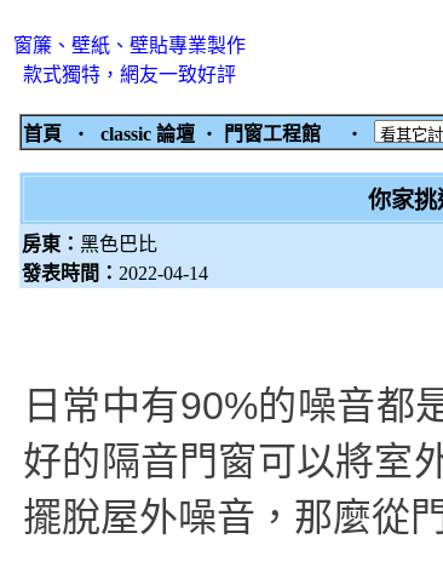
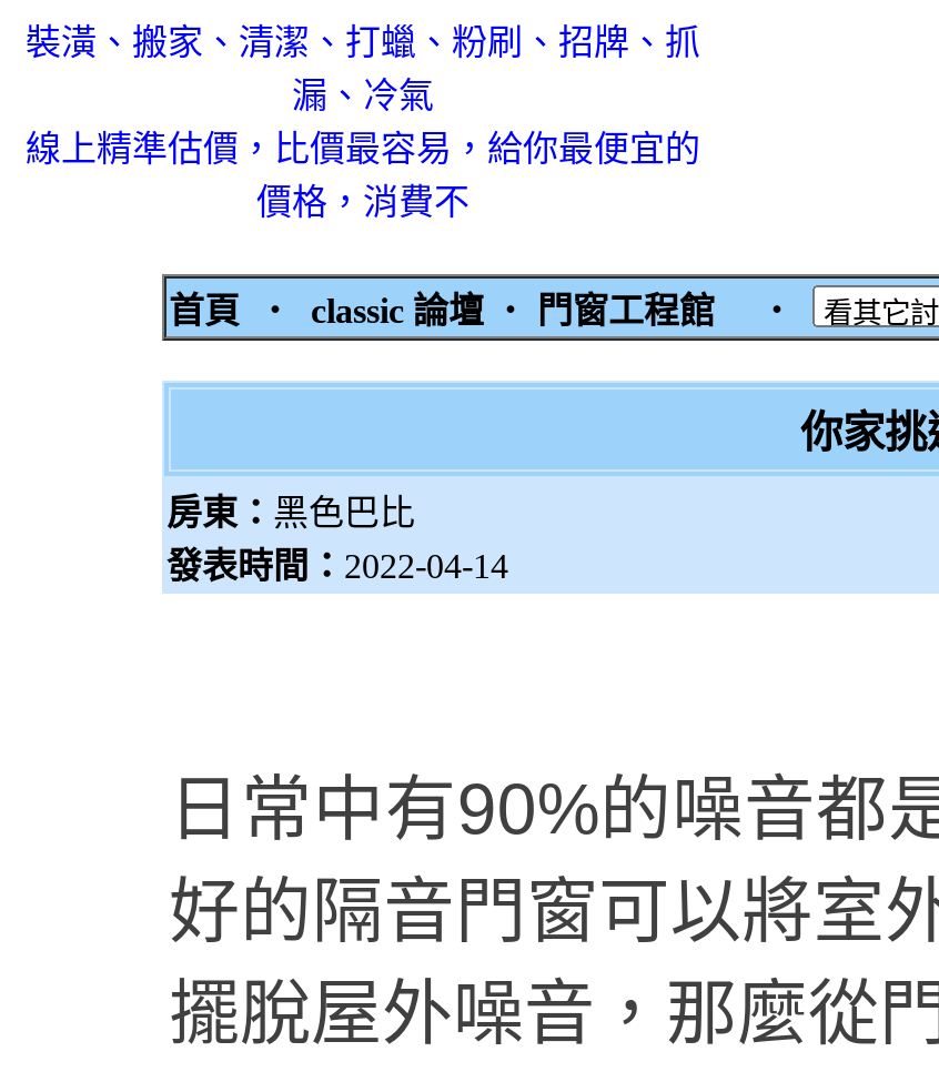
[13,35,245,85] 窗簾、壁紙、壁貼專業製作 | 款式獨特，網友一致好評 -> [26,23,700,221] 裝潢、搬家、清潔、打蠟、粉刷、招牌、抓 | 漏、冷氣 | 線上精準估價，比價最容易，給你最便宜的 | 價格，消費不

